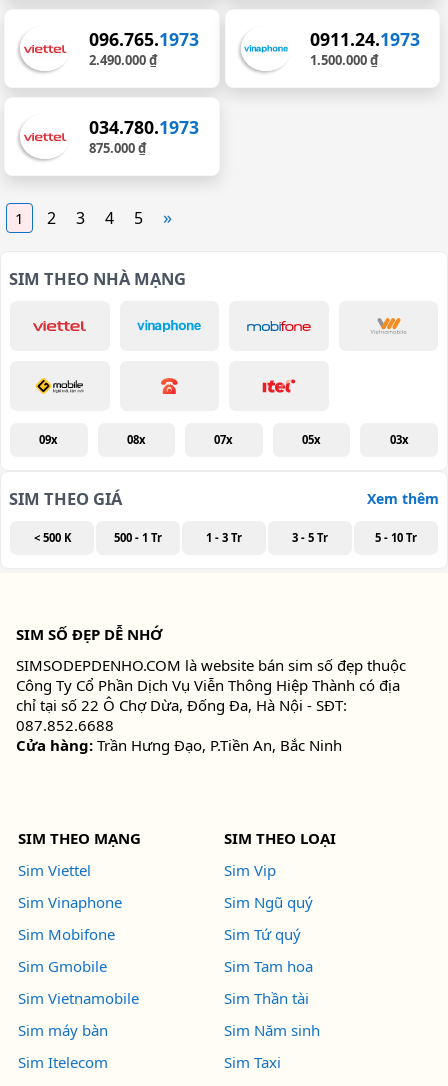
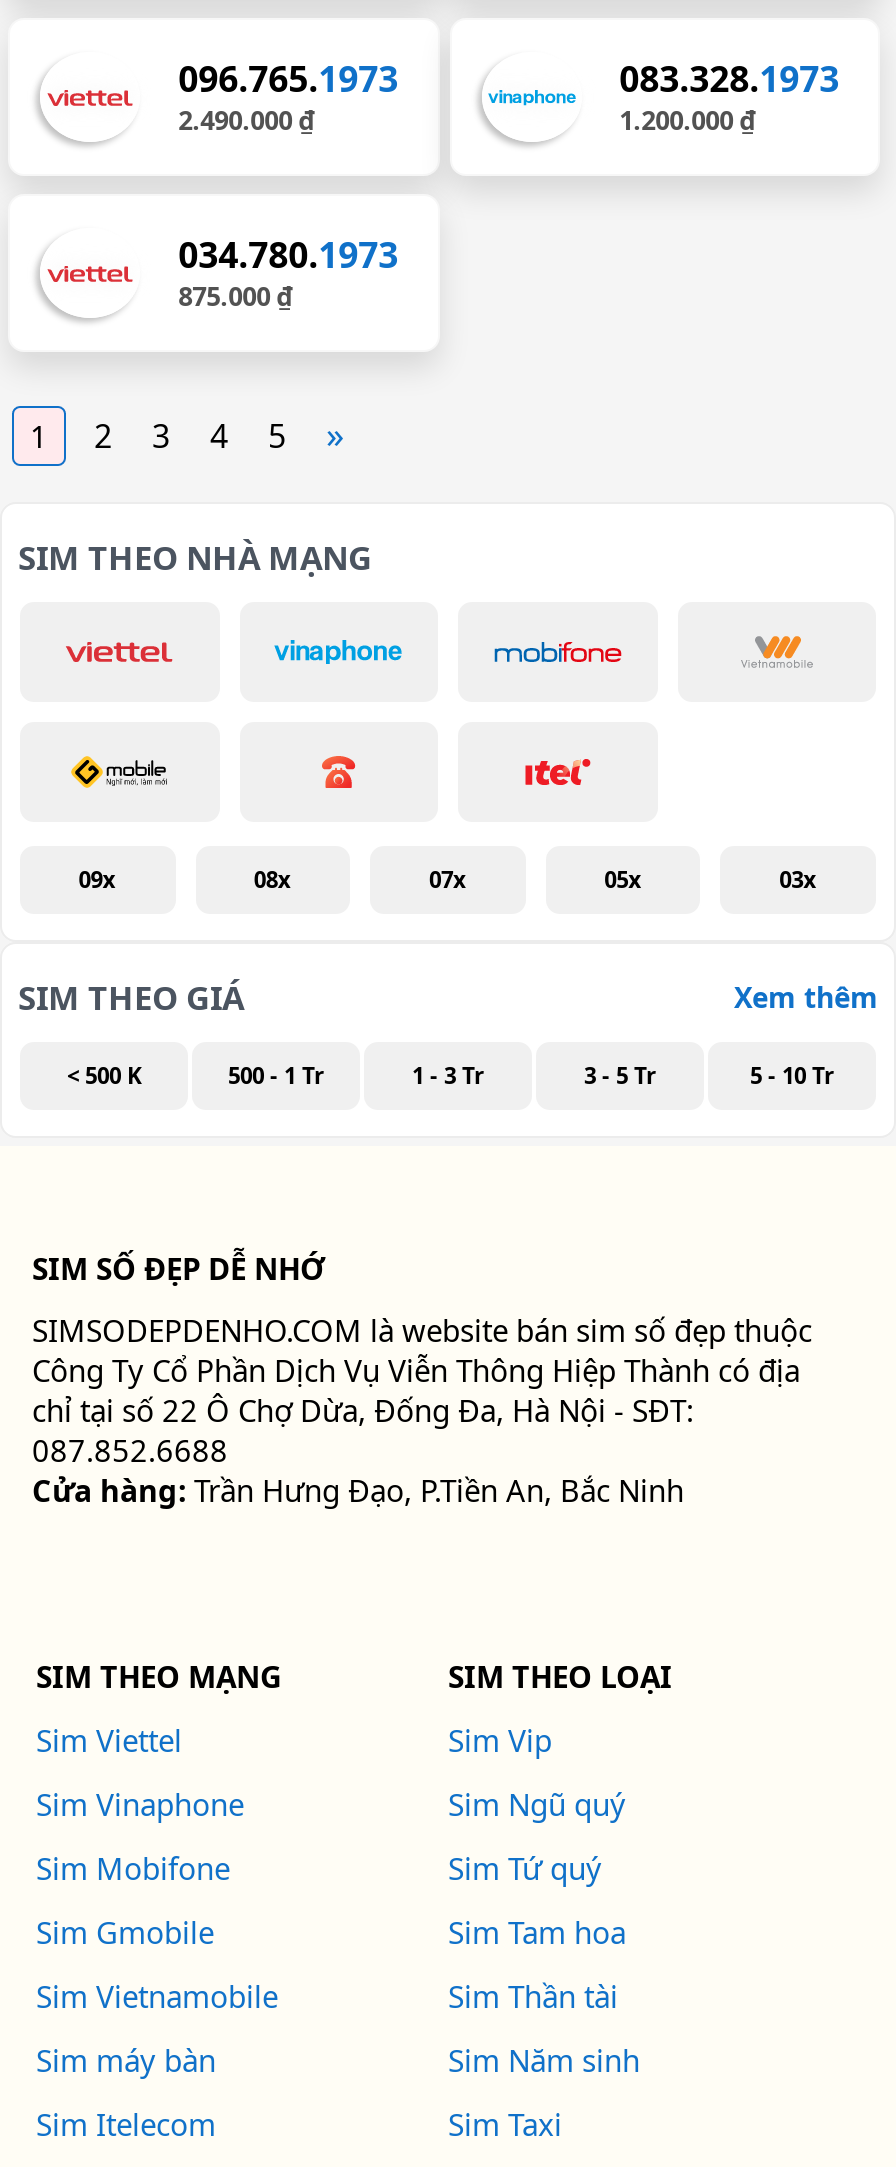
[310,27,420,51] 0911.24.1973 -> [619,55,839,103] 083.328.1973
[310,51,378,69] 1.500.000 ₫ -> [619,103,755,139] 1.200.000 ₫

